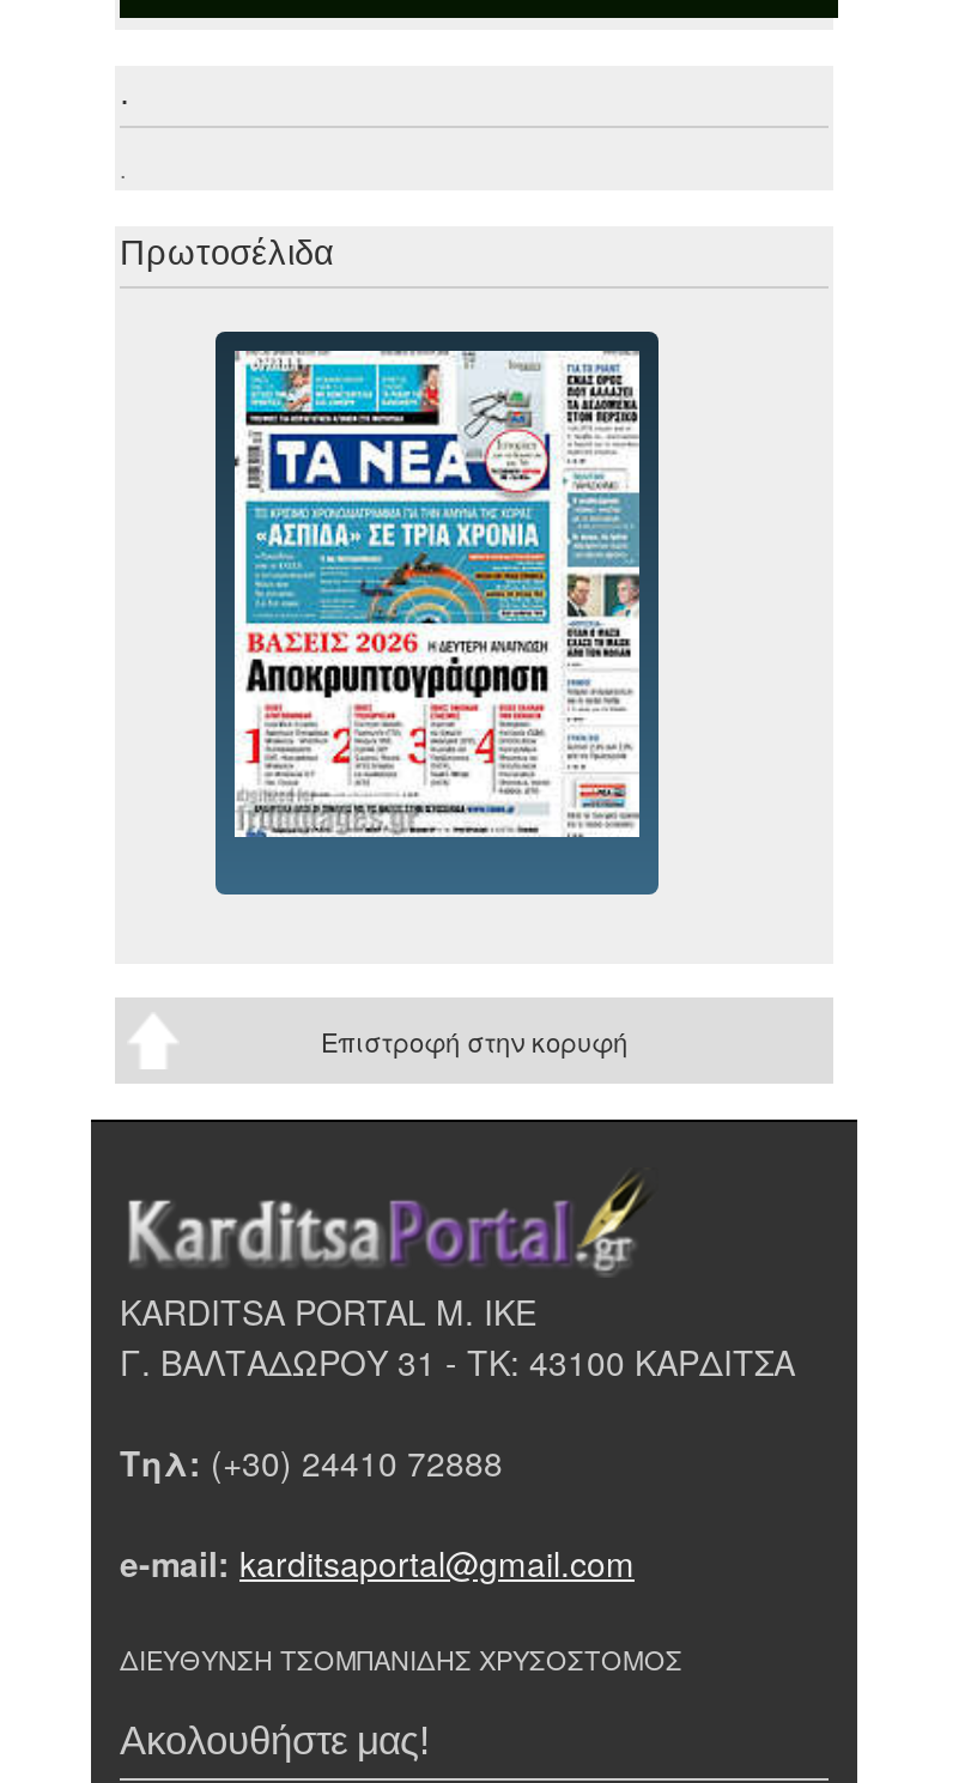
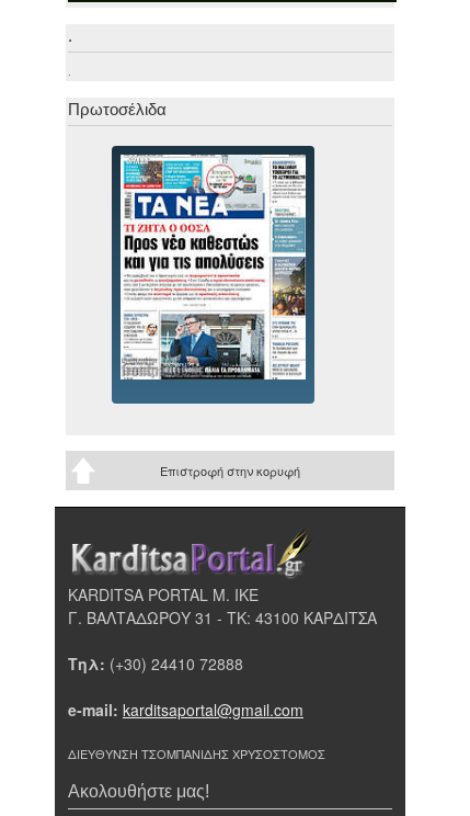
[235,351,642,842] [image] -> [121,155,307,381] [image]

